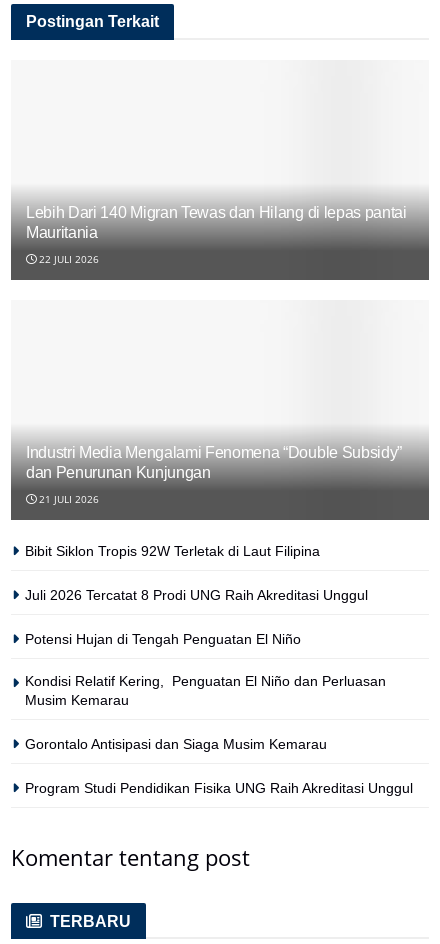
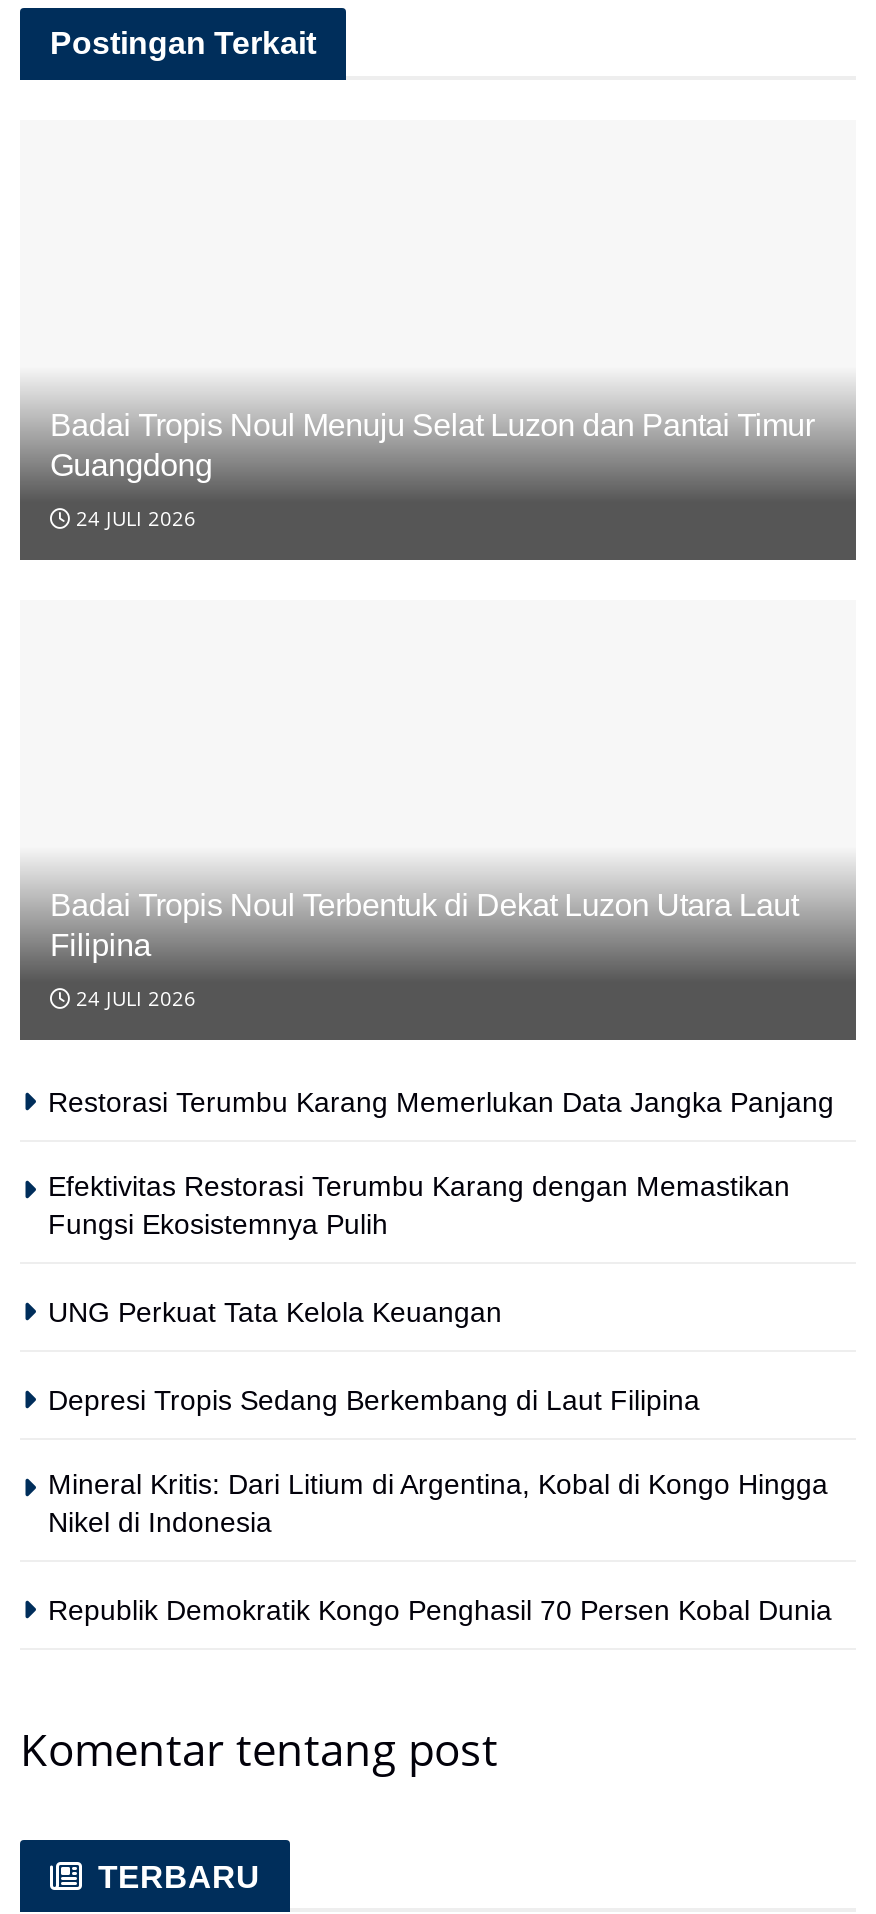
[26,204,407,241] Lebih Dari 140 Migran Tewas dan Hilang di lepas pantai | Mauritania -> [50,408,814,482] Badai Tropis Noul Menuju Selat Luzon dan Pantai Timur | Guangdong
[36,252,99,266] 22 JULI 2026 -> [70,504,196,532] 24 JULI 2026
[26,444,402,481] Industri Media Mengalami Fenomena “Double Subsidy” | dan Penurunan Kunjungan -> [50,888,798,962] Badai Tropis Noul Terbentuk di Dekat Luzon Utara Laut | Filipina
[36,492,99,506] 21 JULI 2026 -> [70,984,196,1012] 24 JULI 2026
[25,543,320,559] Bibit Siklon Tropis 92W Terletak di Laut Filipina -> [48,1086,834,1118] Restorasi Terumbu Karang Memerlukan Data Jangka Panjang
[25,587,368,603] Juli 2026 Tercatat 8 Prodi UNG Raih Akreditasi Unggul -> [48,1170,790,1240] Efektivitas Restorasi Terumbu Karang dengan Memastikan | Fungsi Ekosistemnya Pulih
[25,631,301,647] Potensi Hujan di Tengah Penguatan El Niño -> [48,1296,502,1328] UNG Perkuat Tata Kelola Keuangan
[25,673,386,708] Kondisi Relatif Kering, Penguatan El Niño dan Perluasan | Musim Kemarau -> [48,1384,700,1416] Depresi Tropis Sedang Berkembang di Laut Filipina
[25,736,327,752] Gorontalo Antisipasi dan Siaga Musim Kemarau -> [48,1468,828,1538] Mineral Kritis: Dari Litium di Argentina, Kobal di Kongo Hingga | Nikel di Indonesia
[25,780,413,796] Program Studi Pendidikan Fisika UNG Raih Akreditasi Unggul -> [48,1594,832,1626] Republik Demokratik Kongo Penghasil 70 Persen Kobal Dunia

